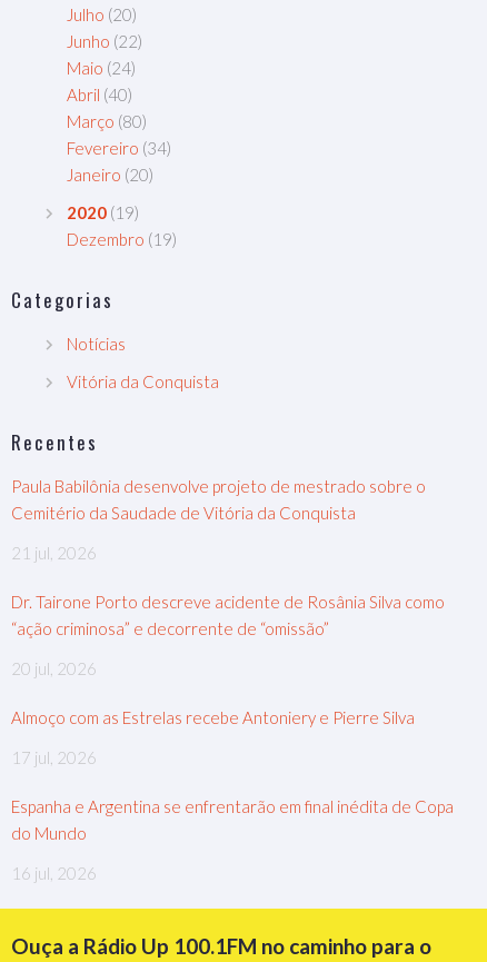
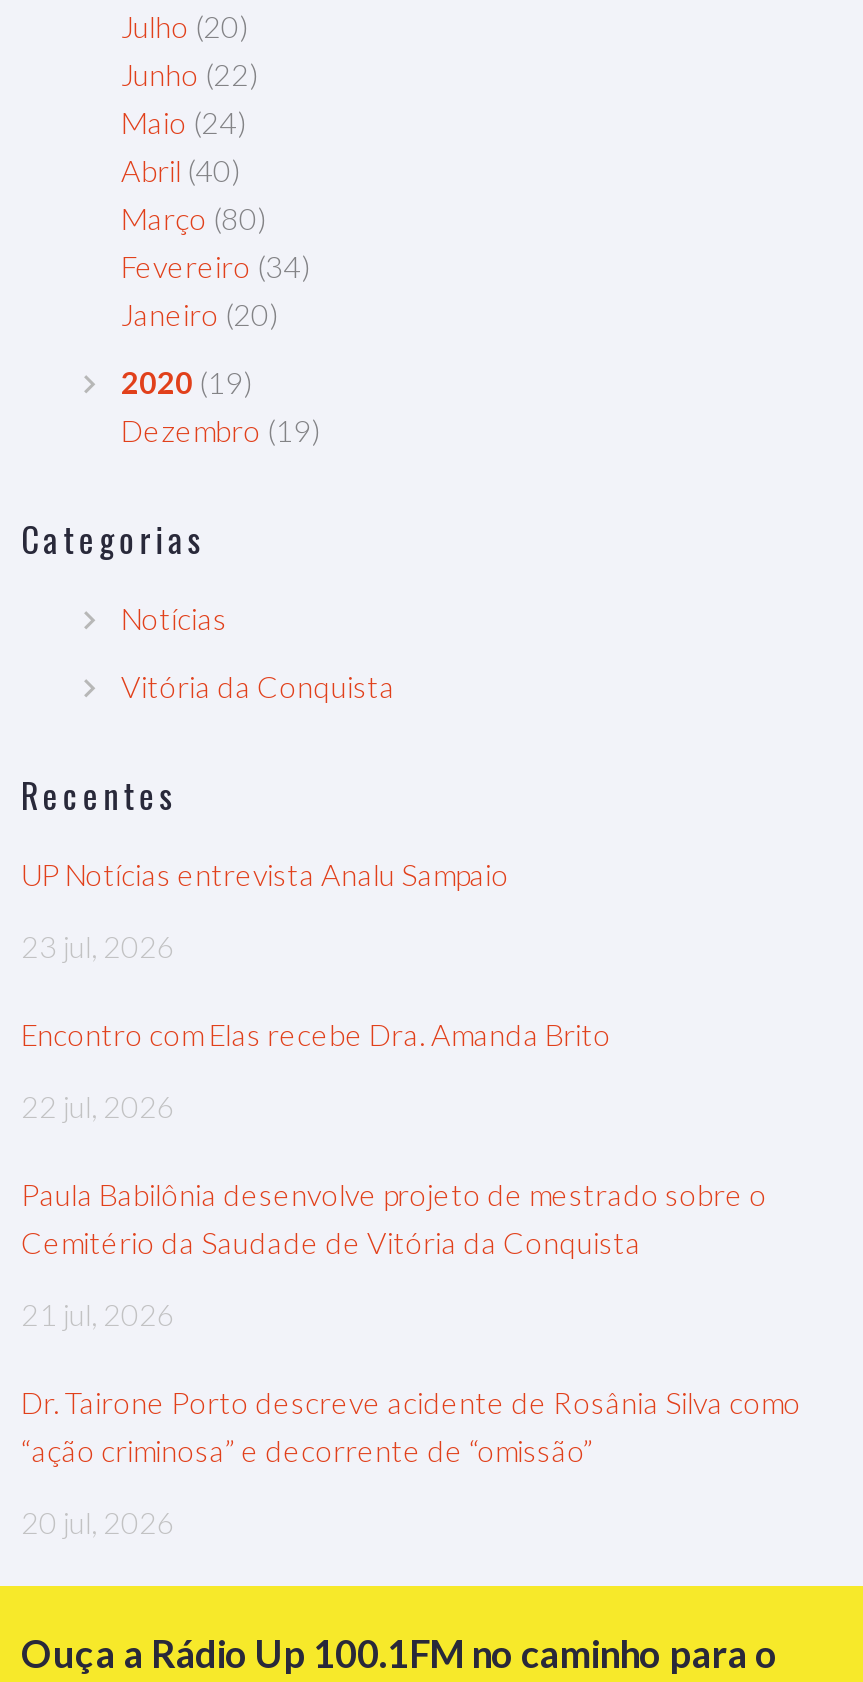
none -> [21,856,611,1124] UP Notícias entrevista Analu Sampaio | 23 jul, 2026 | Encontro com Elas recebe Dra. Amanda Brito | 22 jul, 2026
moved [11,476,445,678] -> [21,1176,801,1540]: Paula Babilônia desenvolve projeto de mestrado sobre o | Cemitério da Saudade de Vitória da Conquista | 21 jul, 2026 | Dr. Tairone Porto descreve acidente de Rosânia Silva como | “ação criminosa” e decorrente de “omissão” | 20 jul, 2026
[11,707,454,883] Almoço com as Estrelas recebe Antoniery e Pierre Silva | 17 jul, 2026 | Espanha e Argentina se enfrentarão em final inédita de Copa | do Mundo | 16 jul, 2026 -> none

